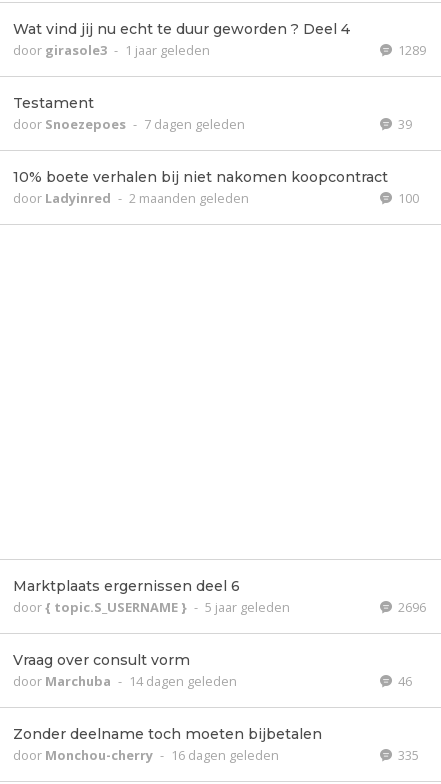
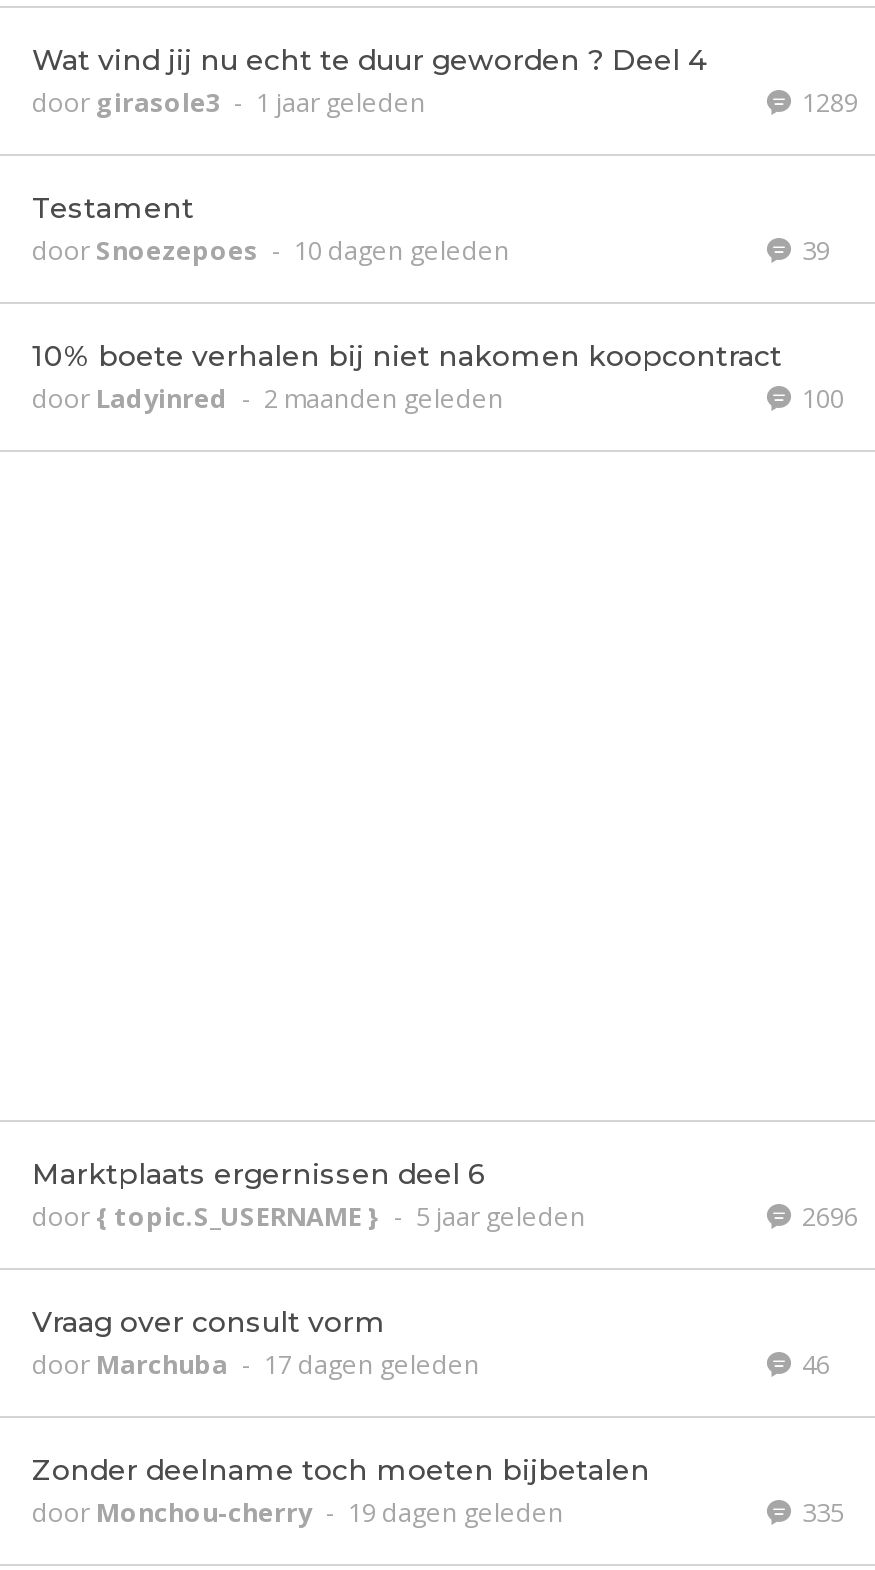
[13,115,245,133] door Snoezepoes - 7 dagen geleden -> [32,232,510,268] door Snoezepoes - 10 dagen geleden
[13,672,237,690] door Marchuba - 14 dagen geleden -> [32,1346,480,1382] door Marchuba - 17 dagen geleden
[13,746,279,764] door Monchou-cherry - 16 dagen geleden -> [32,1494,564,1530] door Monchou-cherry - 19 dagen geleden

